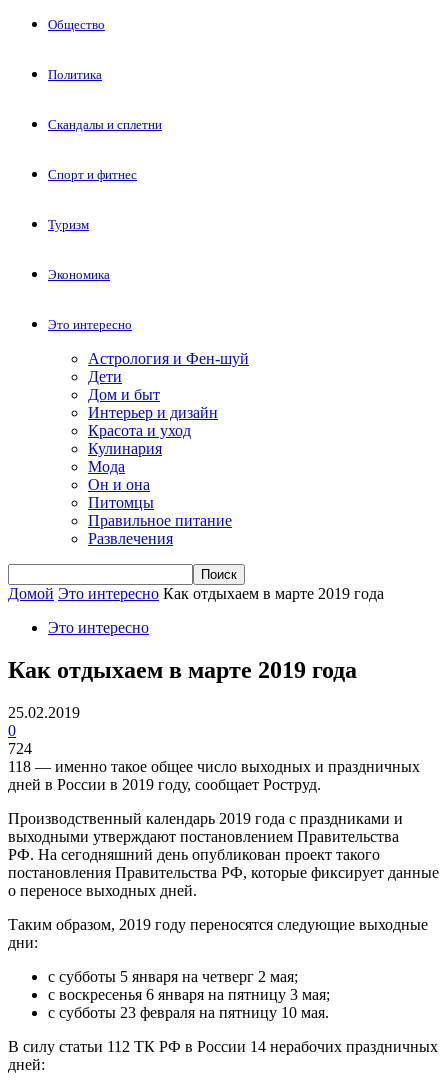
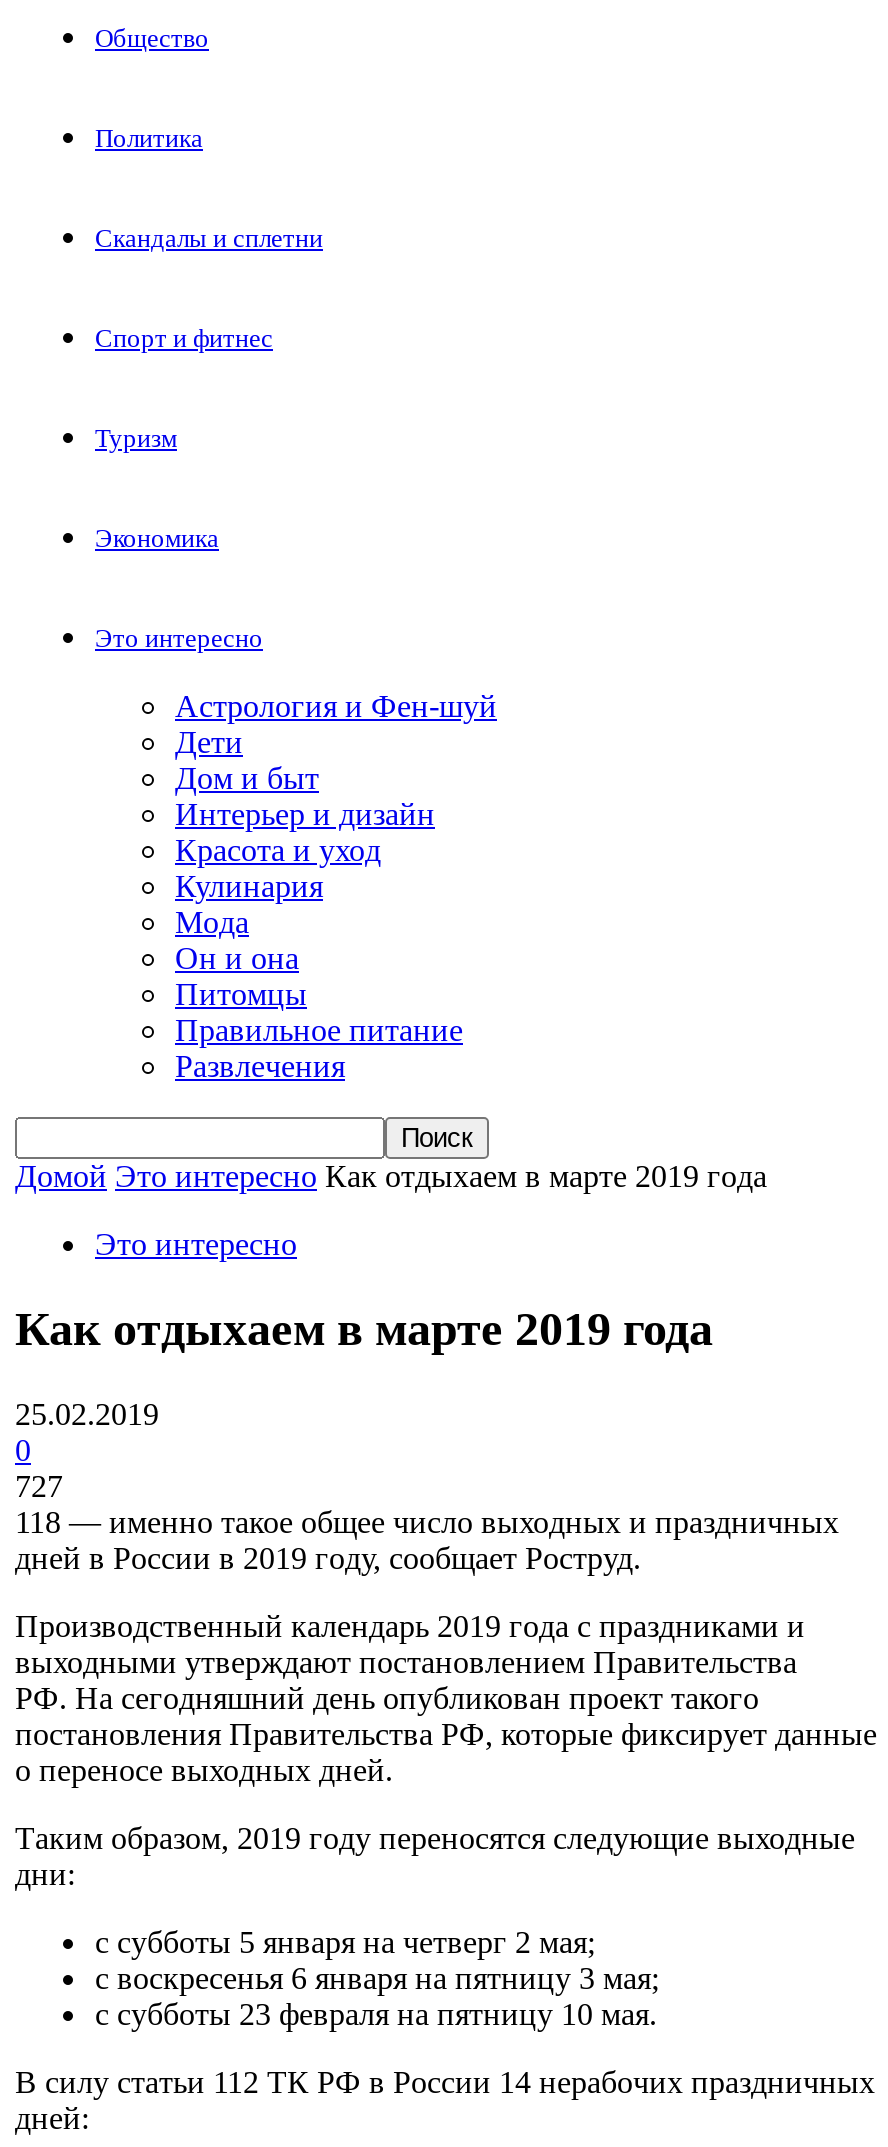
[8,740,32,757] 724 -> [15,1469,63,1503] 727

